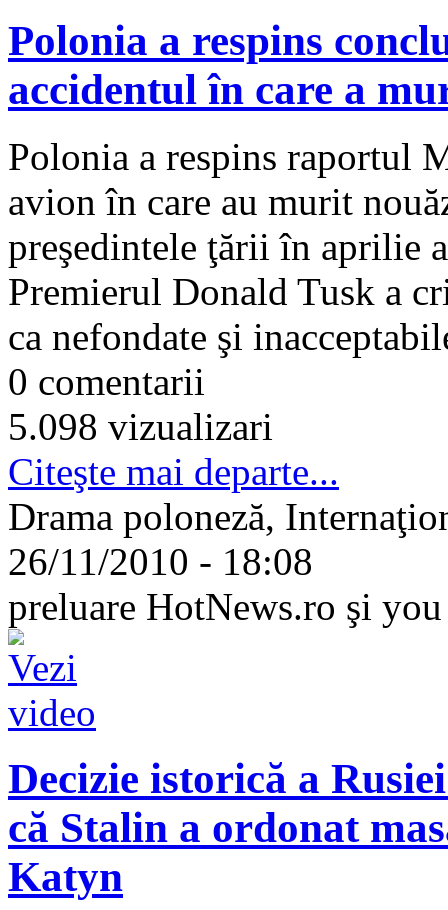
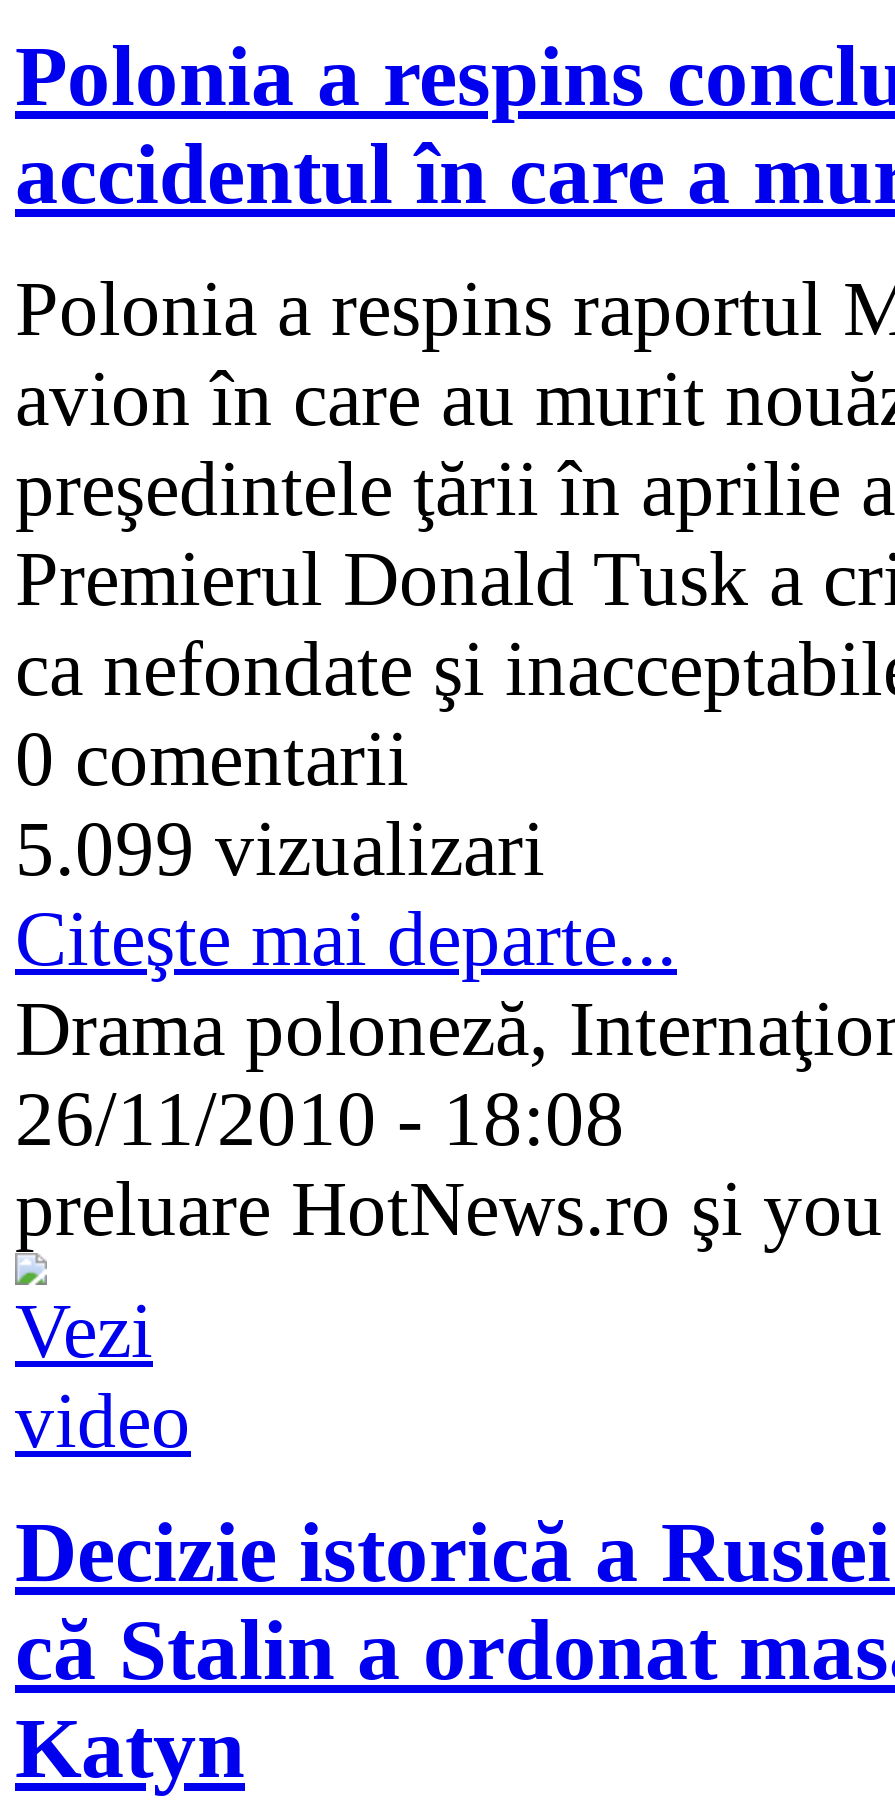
[8,404,273,447] 5.098 vizualizari -> [15,804,545,890] 5.099 vizualizari

